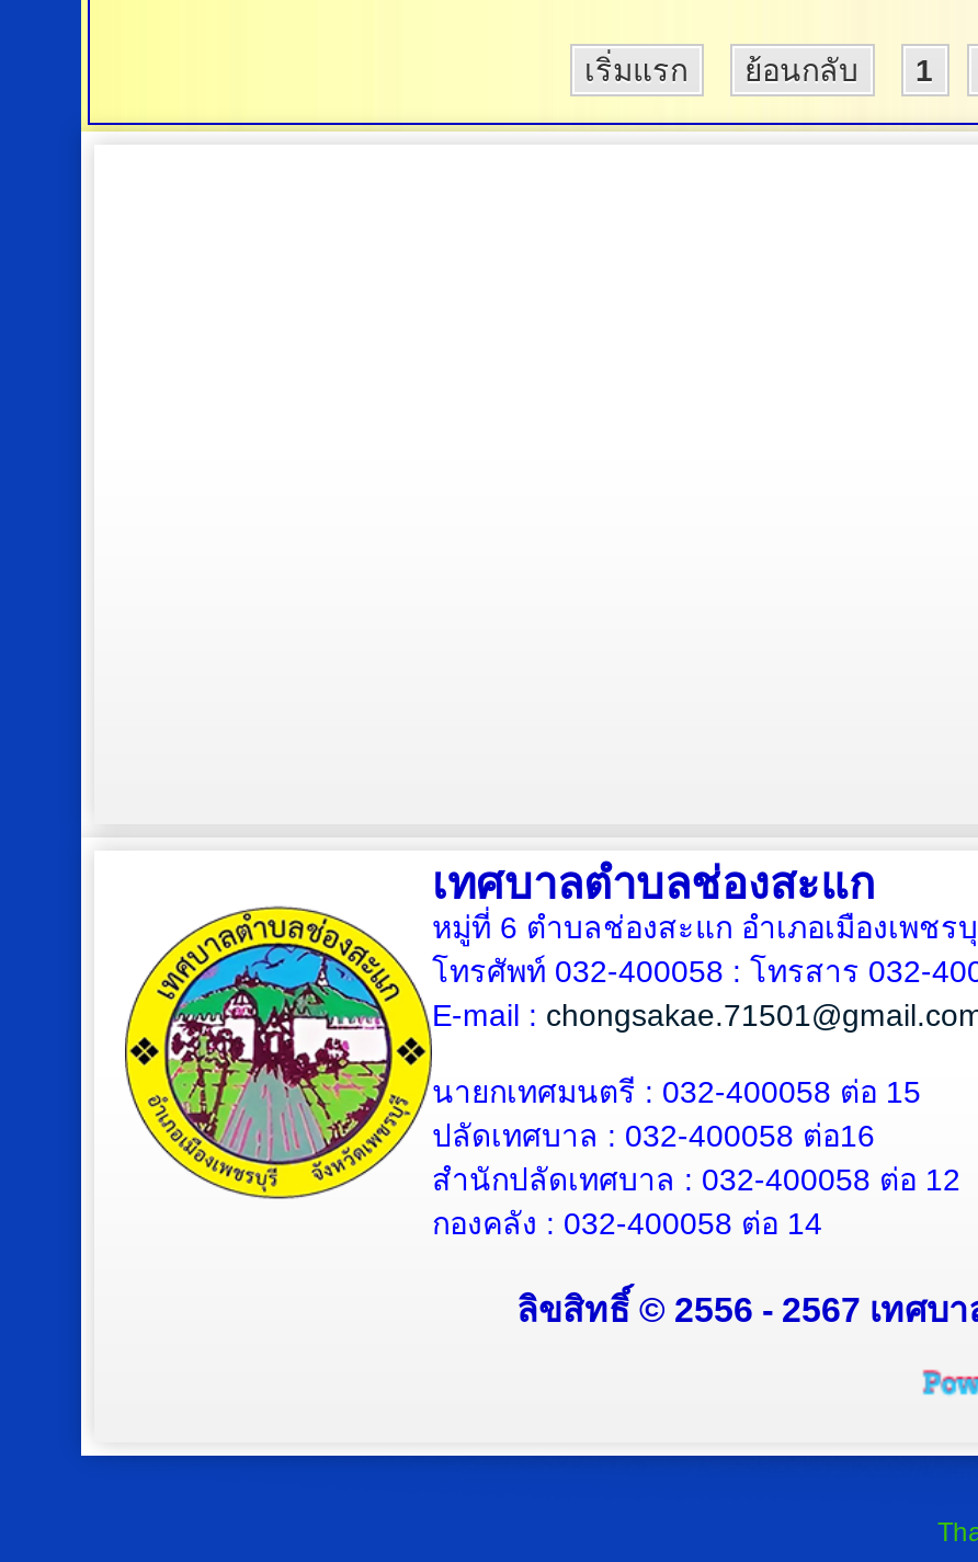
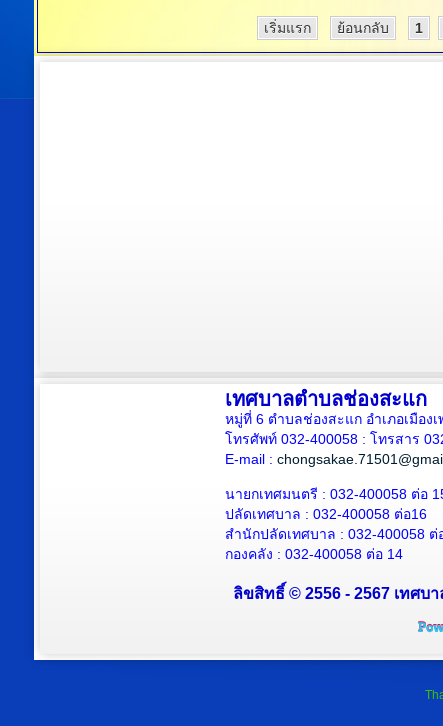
[123,905,434,1201] [image] -> none

